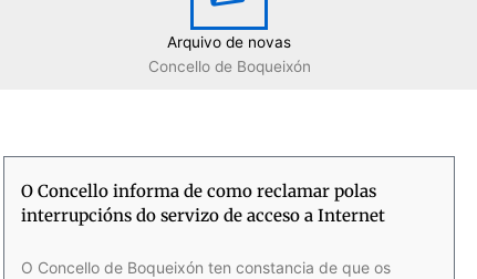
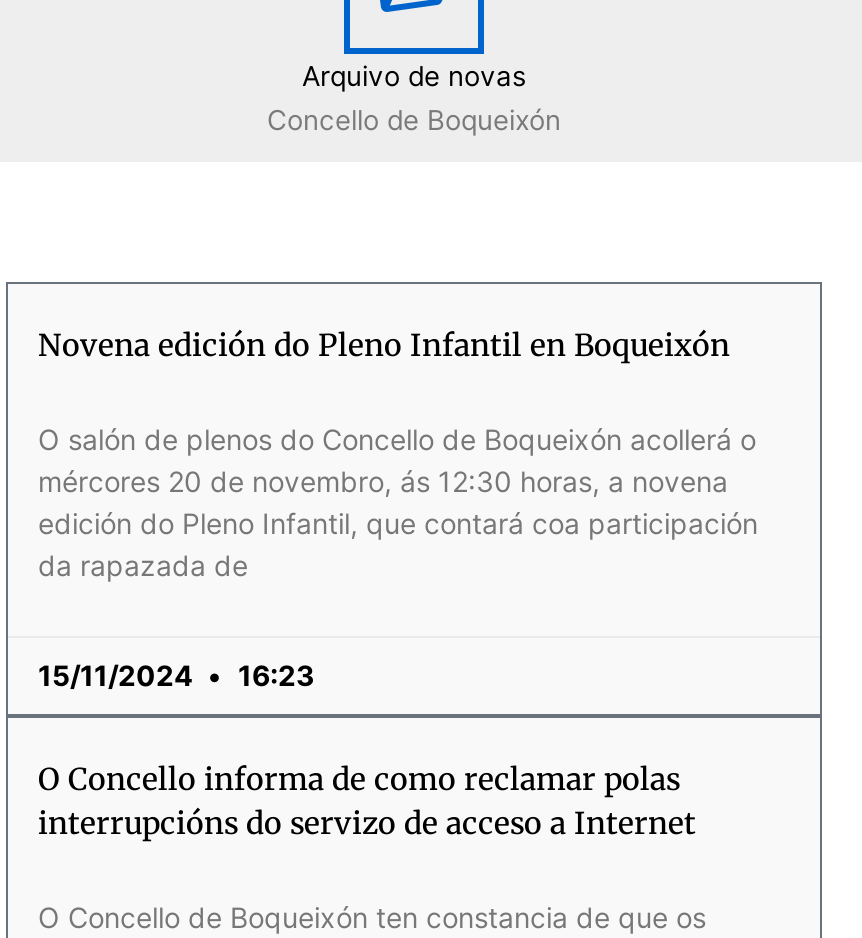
none -> [38,326,758,692] Novena edición do Pleno Infantil en Boqueixón | O salón de plenos do Concello de Boqueixón acollerá o | mércores 20 de novembro, ás 12:30 horas, a novena | edición do Pleno Infantil, que contará coa participación | da rapazada de | 15/11/2024 | 16:23

